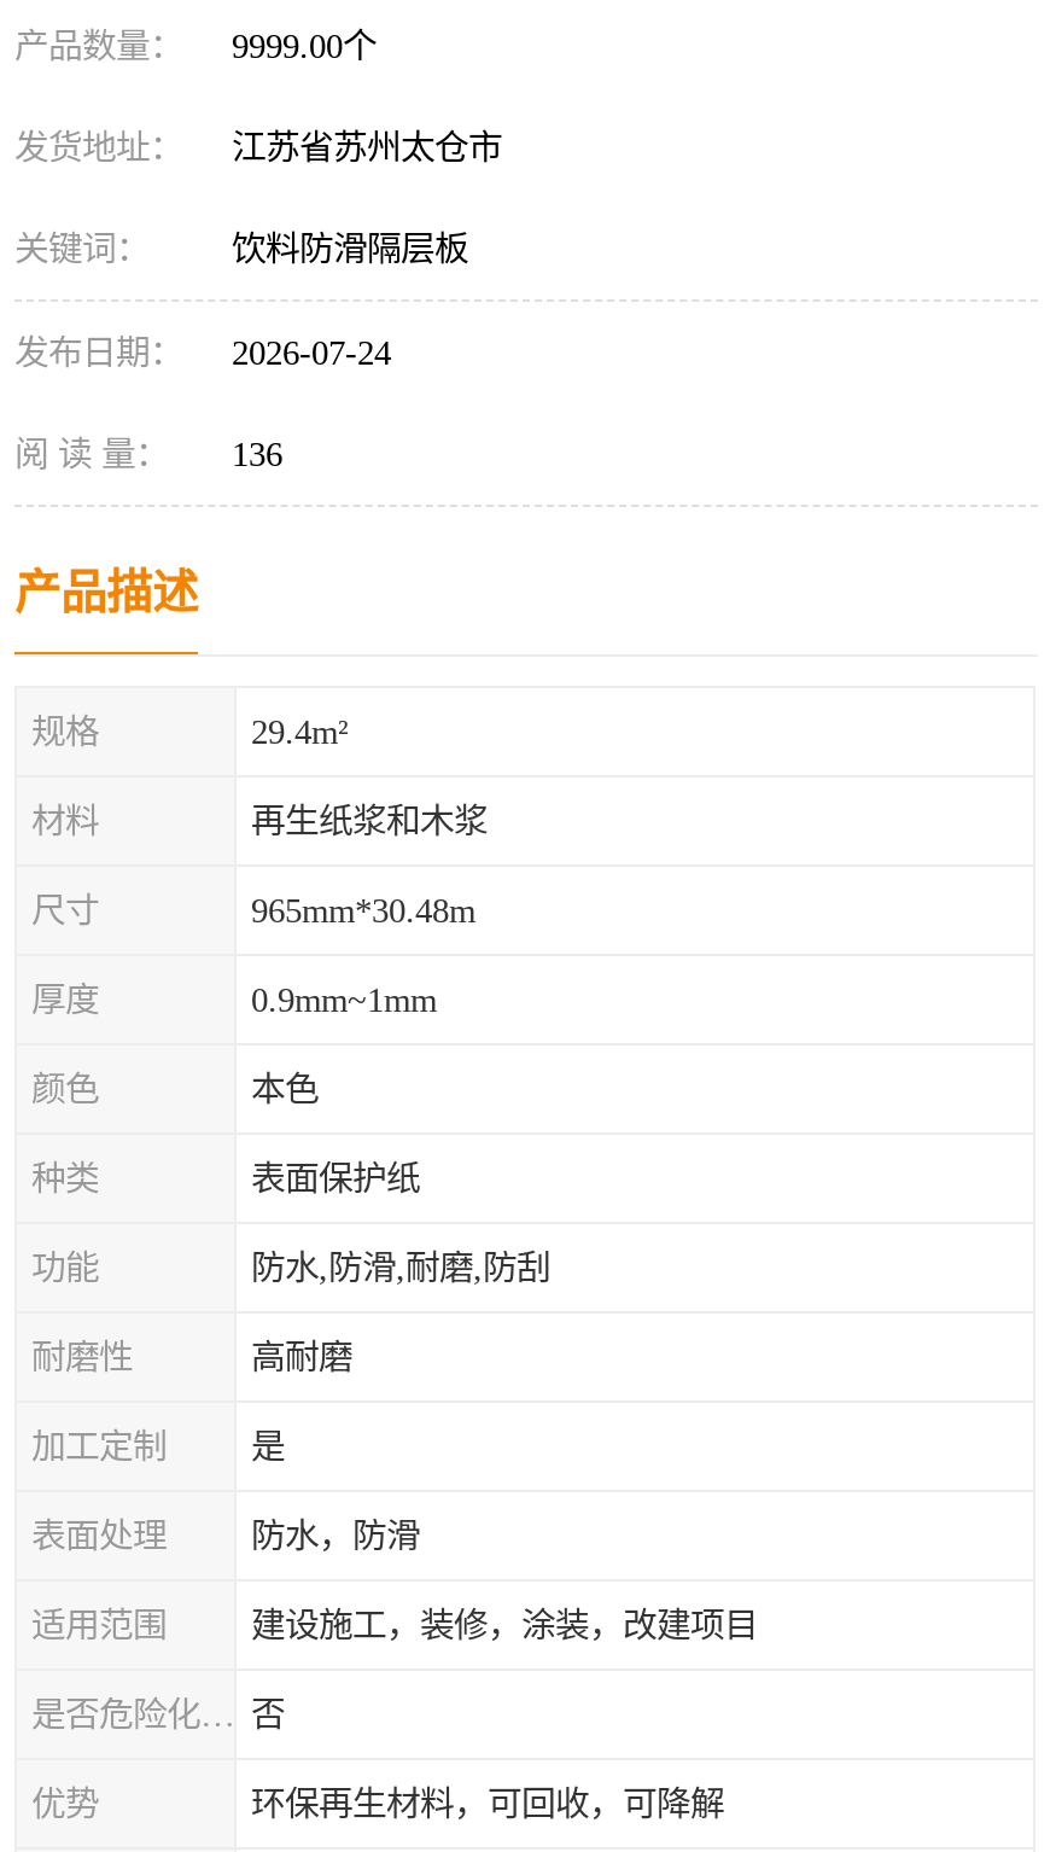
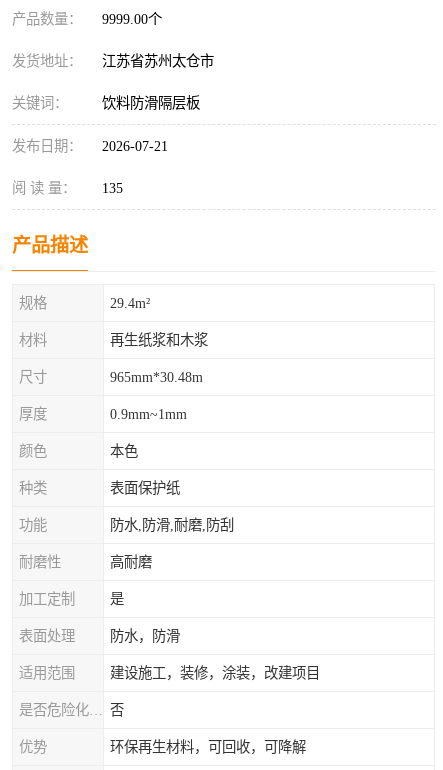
[14,333,391,372] 发布日期： 2026-07-24 -> [12,138,168,154] 发布日期： 2026-07-21
[14,435,282,473] 阅 读 量： 136 -> [12,180,123,196] 阅 读 量： 135

